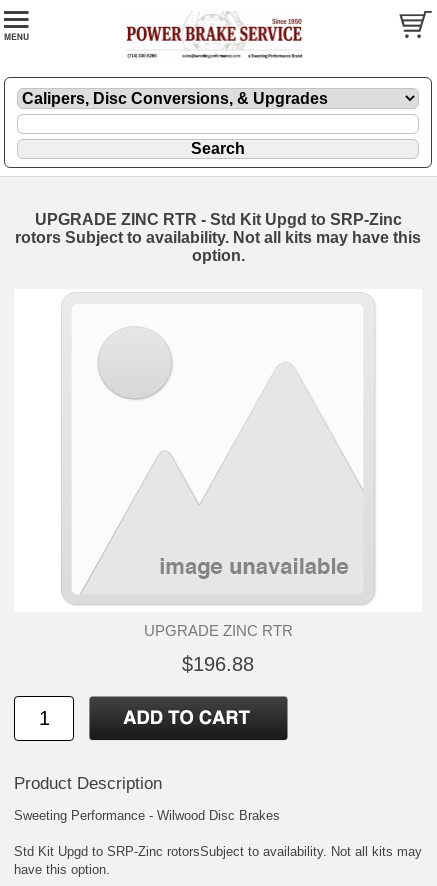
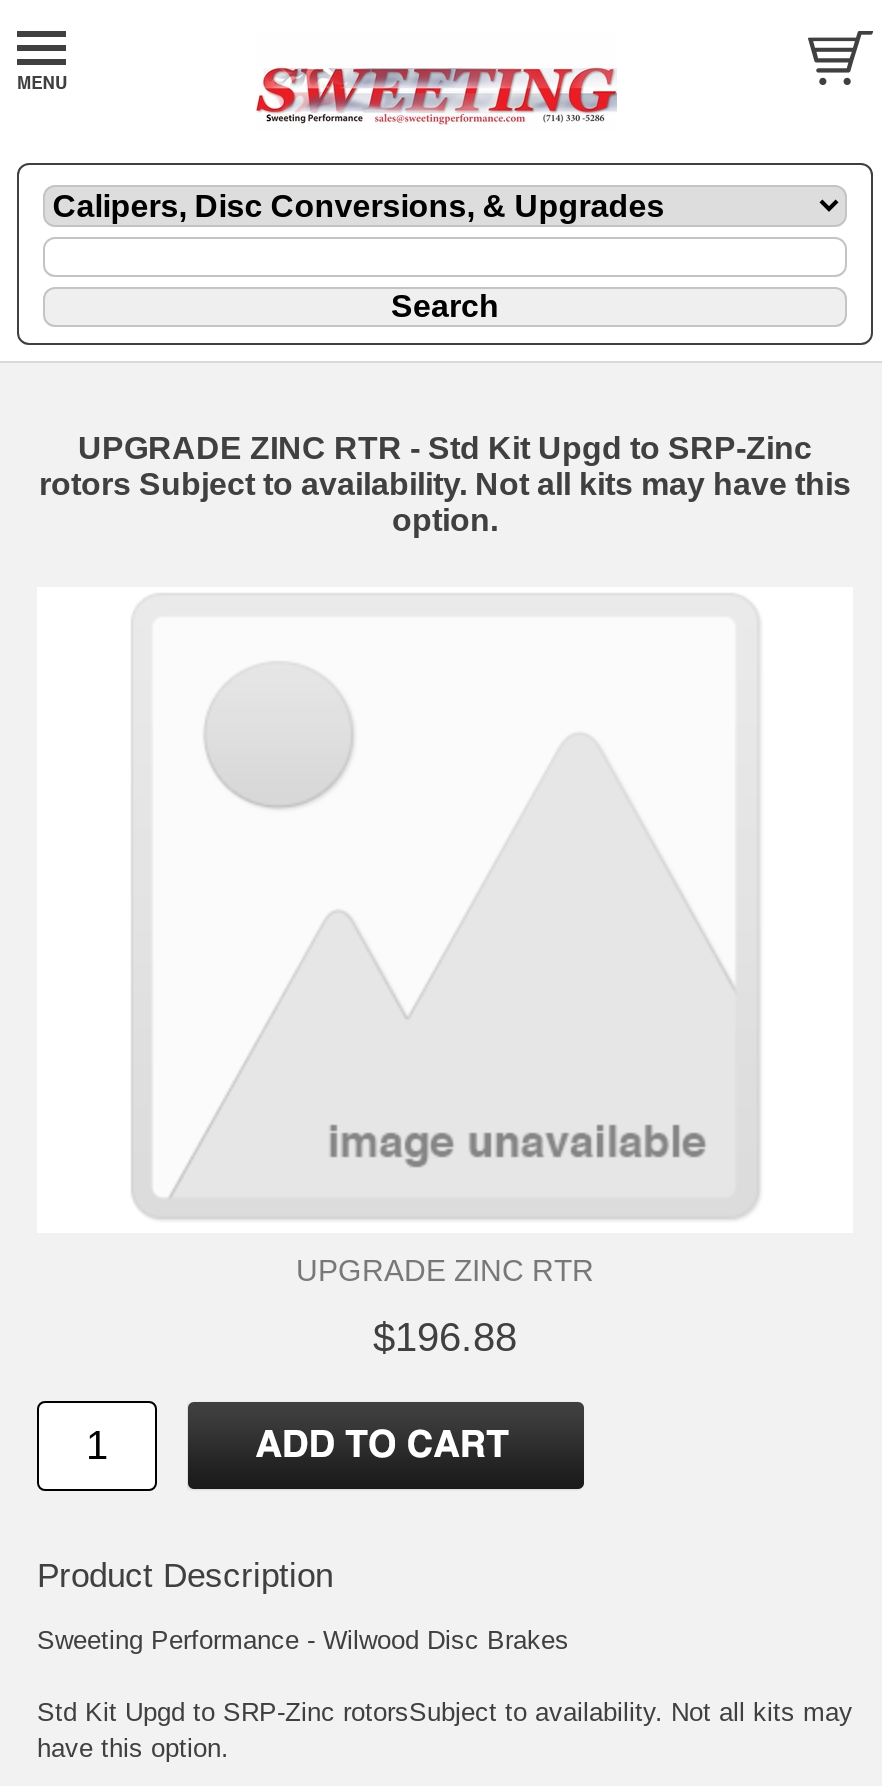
[124,12,303,59] [image] -> [255,39,619,125] [image]

